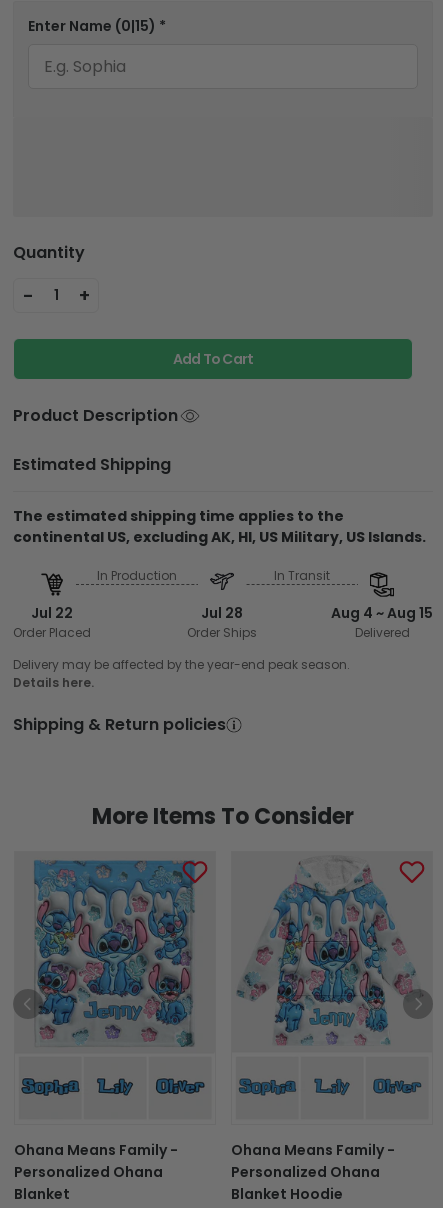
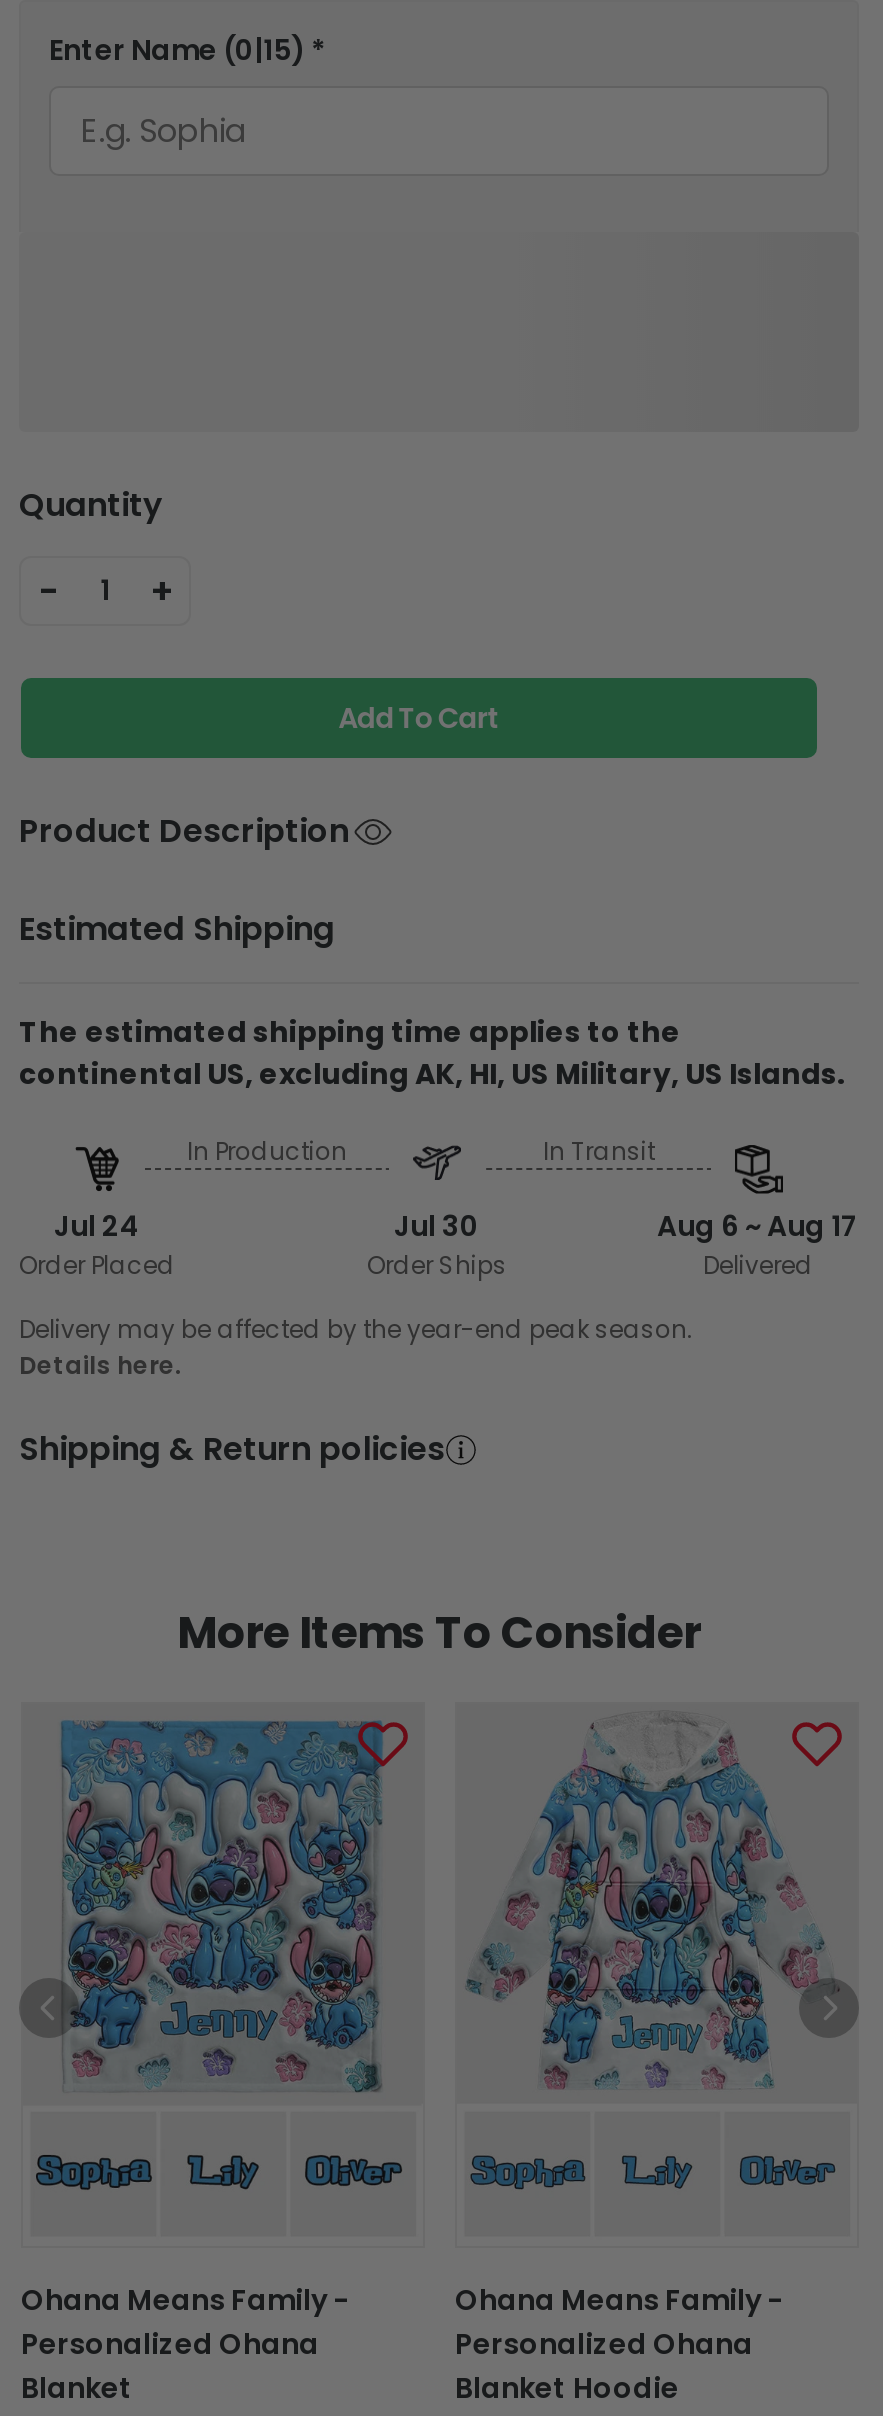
[31,603,73,623] Jul 22 -> [54,1207,140,1247] Jul 24
[200,603,242,623] Jul 28 -> [394,1207,480,1247] Jul 30
[331,603,433,623] Aug 4 ~ Aug 15 -> [657,1207,859,1247] Aug 6 ~ Aug 17

